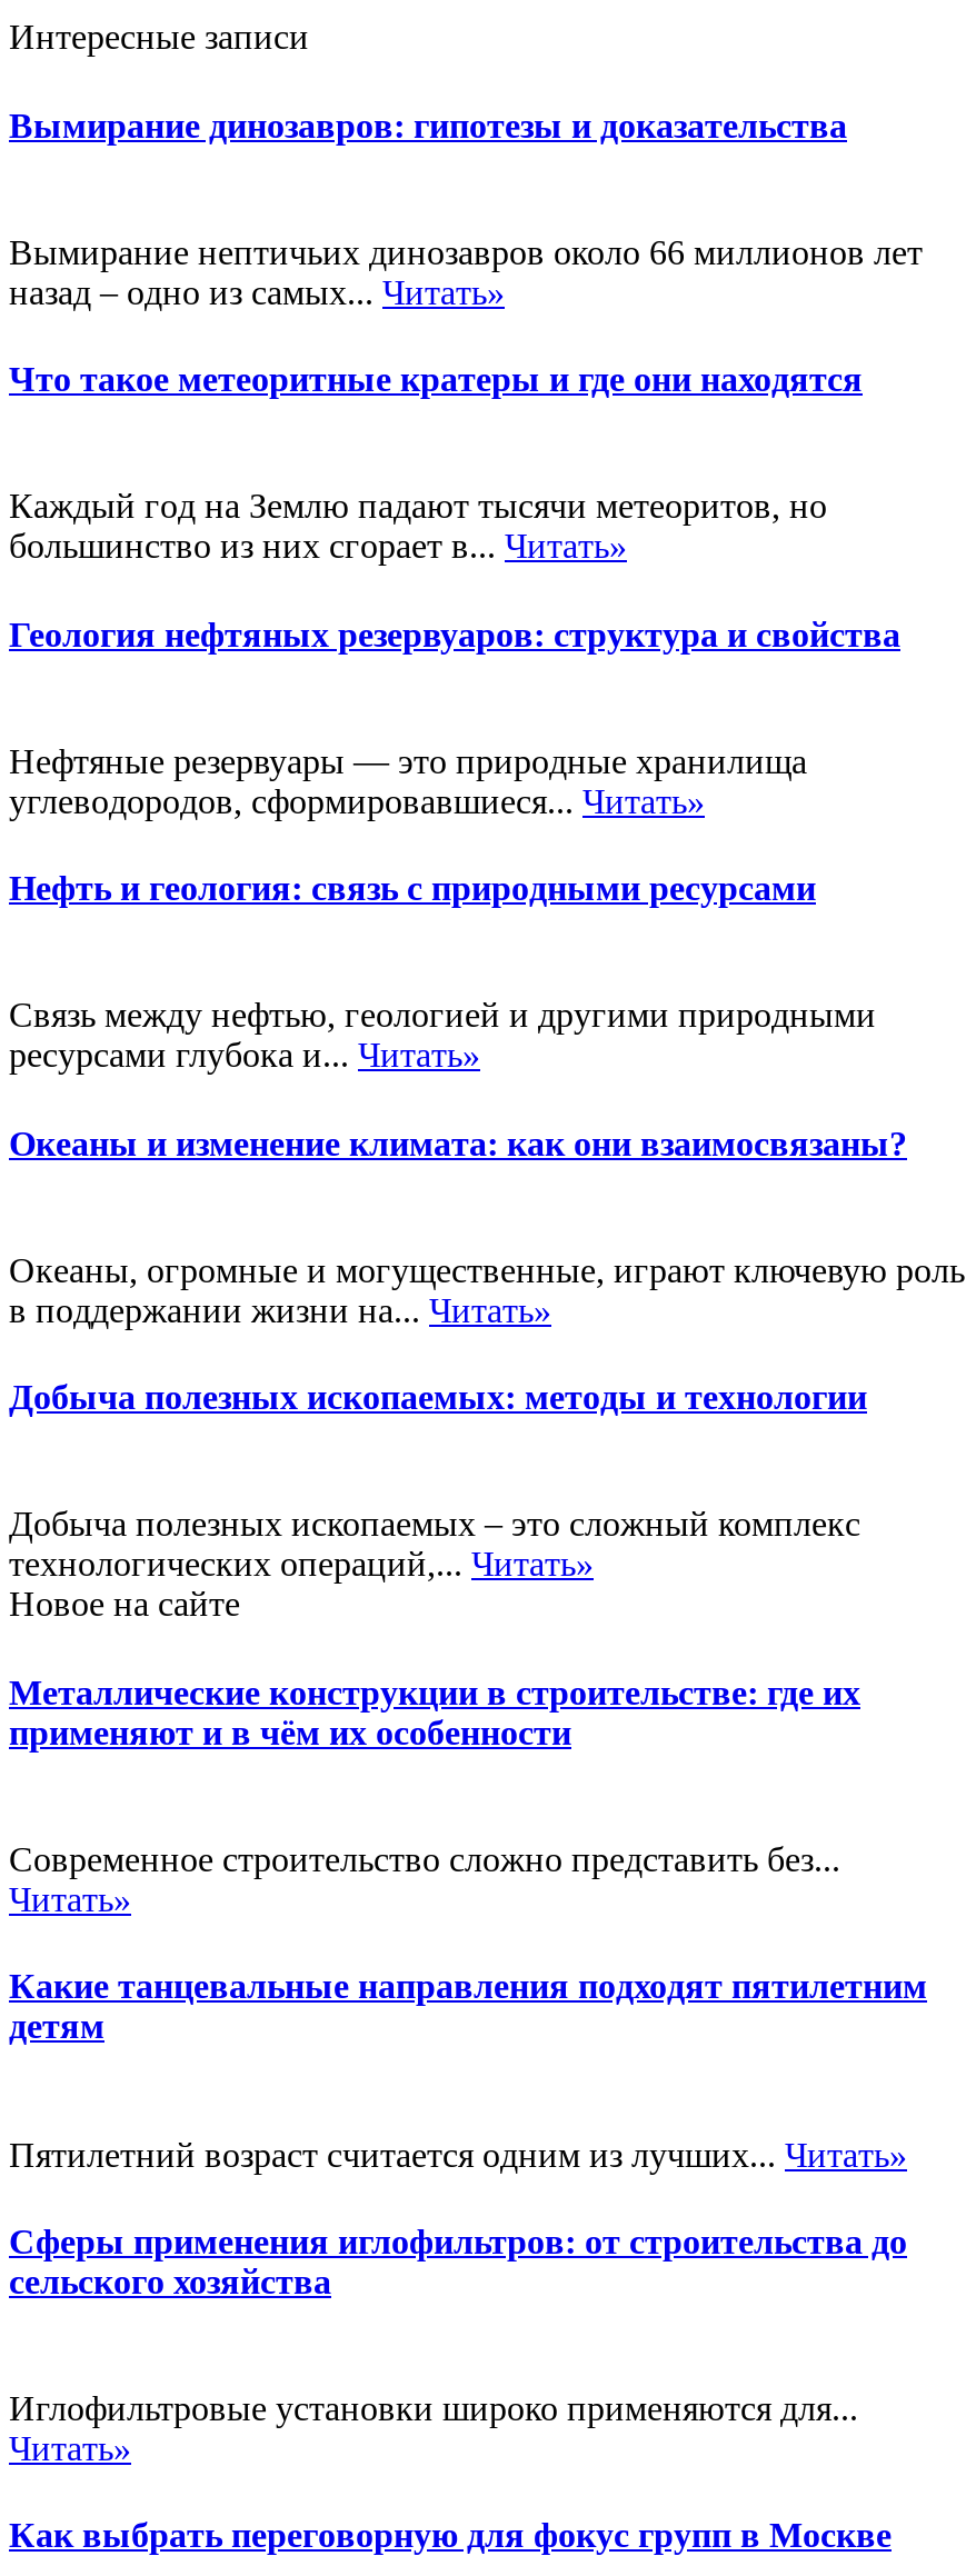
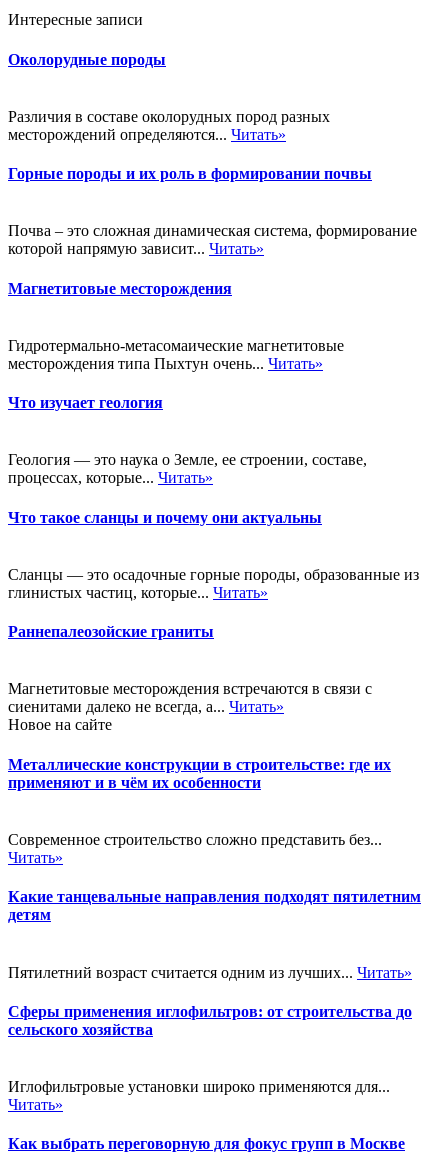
[9,106,847,143] Вымирание динозавров: гипотезы и доказательства -> [8,50,166,67] Околорудные породы
[9,233,923,311] Вымирание нептичьих динозавров около 66 миллионов лет | назад – одно из самых... Читать» -> [8,108,330,143] Различия в составе околорудных пород разных | месторождений определяются... Читать»
[9,360,863,398] Что такое метеоритные кратеры и где они находятся -> [8,165,372,182] Горные породы и их роль в формировании почвы
[9,487,827,565] Каждый год на Землю падают тысячи метеоритов, но | большинство из них сгорает в... Читать» -> [8,222,417,257] Почва – это сложная динамическая система, формирование | которой напрямую зависит... Читать»
[9,615,900,653] Геология нефтяных резервуаров: структура и свойства -> [8,280,232,297] Магнетитовые месторождения
[9,742,807,820] Нефтяные резервуары — это природные хранилища | углеводородов, сформировавшиеся... Читать» -> [8,337,344,372] Гидротермально-метасомаические магнетитовые | месторождения типа Пыхтун очень... Читать»
[9,869,816,907] Нефть и геология: связь с природными ресурсами -> [8,394,163,411] Что изучает геология
[9,997,876,1074] Связь между нефтью, геологией и другими природными | ресурсами глубока и... Читать» -> [8,451,367,486] Геология — это наука о Земле, ее строении, составе, | процессах, которые... Читать»
[9,1124,907,1162] Океаны и изменение климата: как они взаимосвязаны? -> [8,509,322,526] Что такое сланцы и почему они актуальны
[9,1251,965,1329] Океаны, огромные и могущественные, играют ключевую роль | в поддержании жизни на... Читать» -> [8,566,419,601] Сланцы — это осадочные горные породы, образованные из | глинистых частиц, которые... Читать»
[9,1378,867,1416] Добыча полезных ископаемых: методы и технологии -> [8,623,214,640] Раннепалеозойские граниты
[9,1506,860,1583] Добыча полезных ископаемых – это сложный комплекс | технологических операций,... Читать» -> [8,680,372,715] Магнетитовые месторождения встречаются в связи с | сиенитами далеко не всегда, а... Читать»

